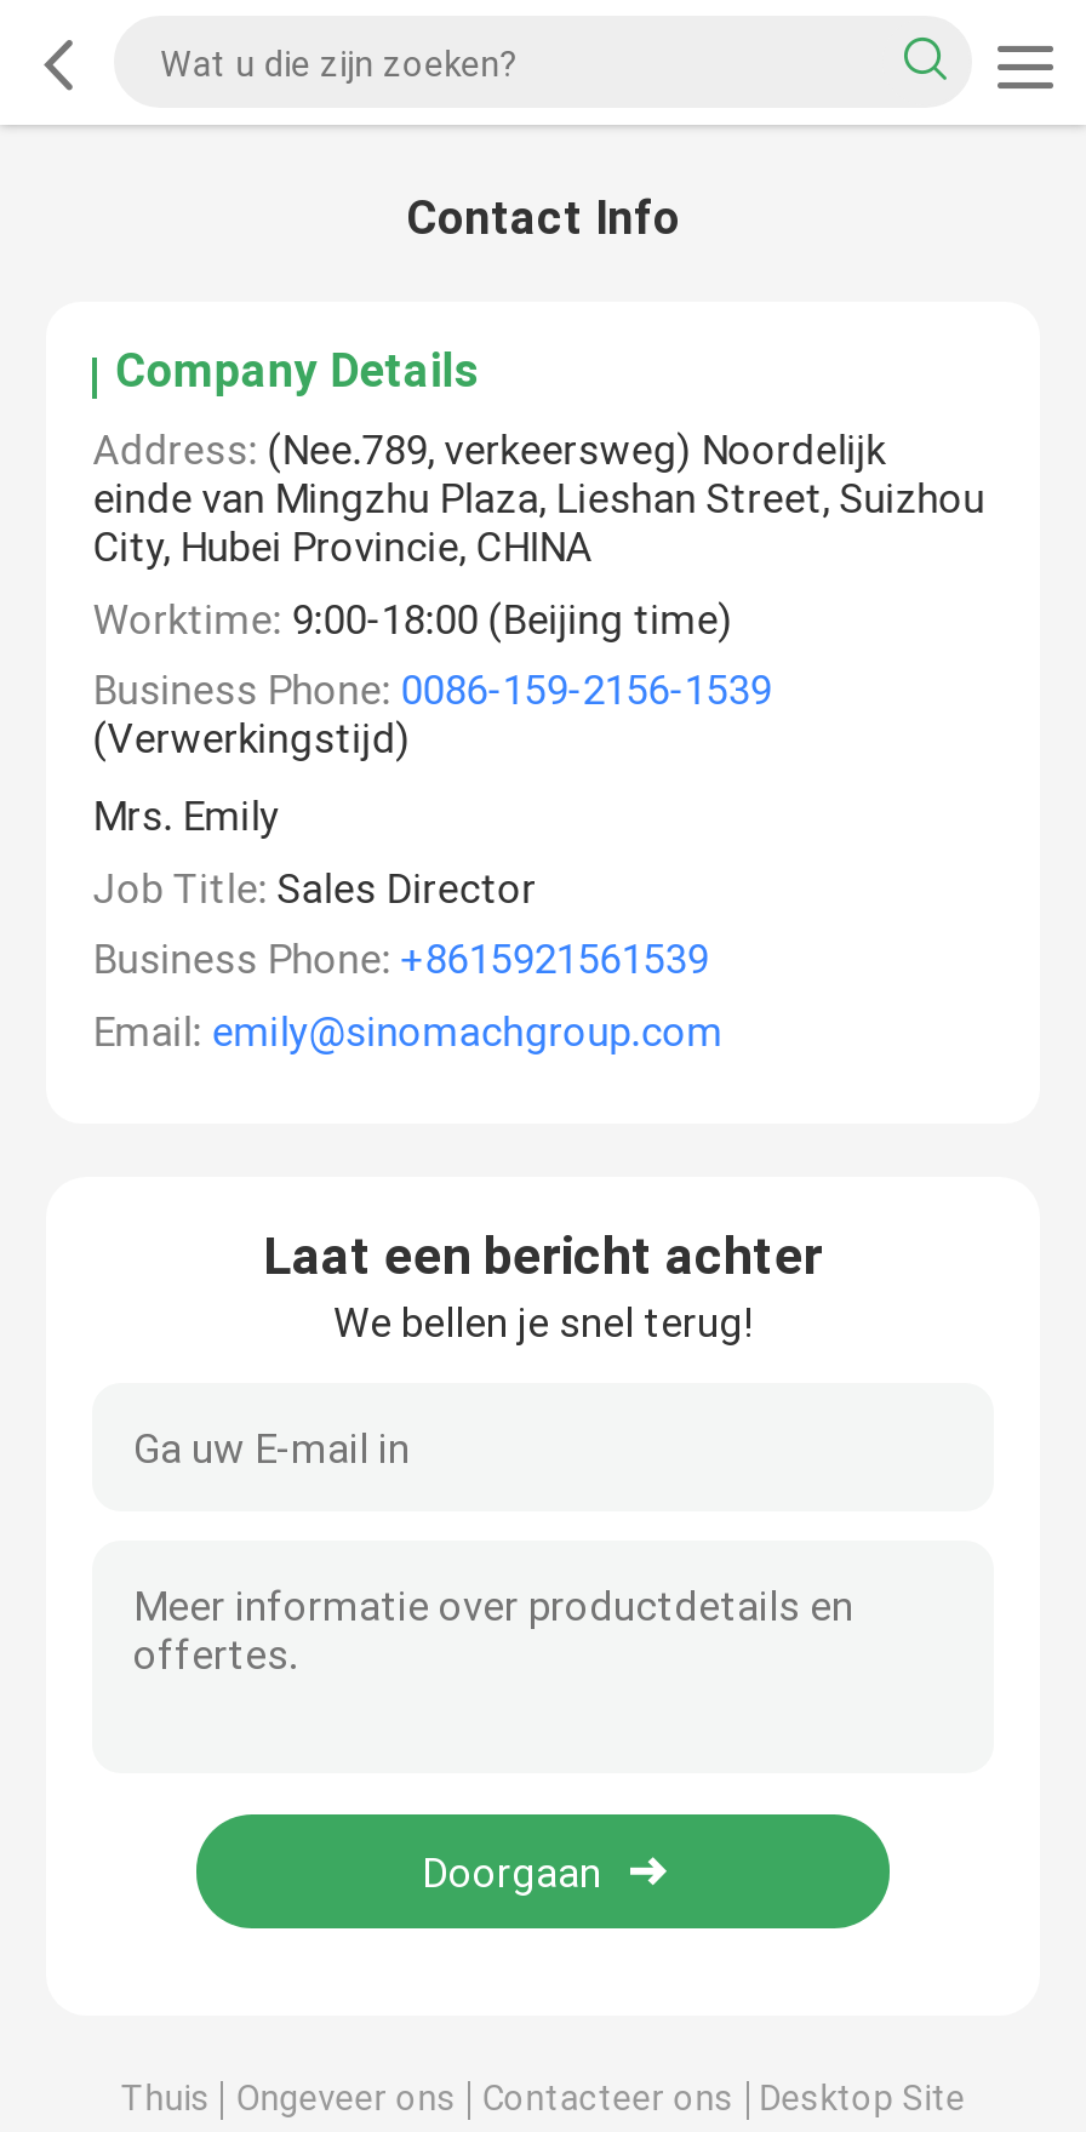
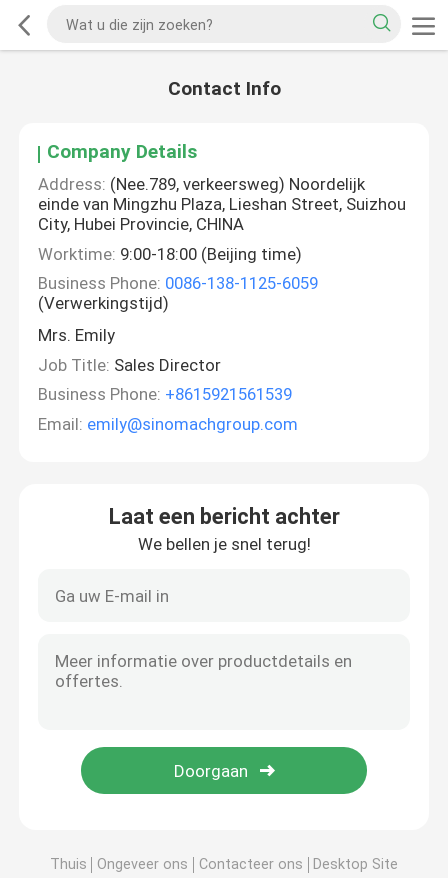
[93,666,771,714] Business Phone: 0086-159-2156-1539 -> [38,273,318,293] Business Phone: 0086-138-1125-6059

